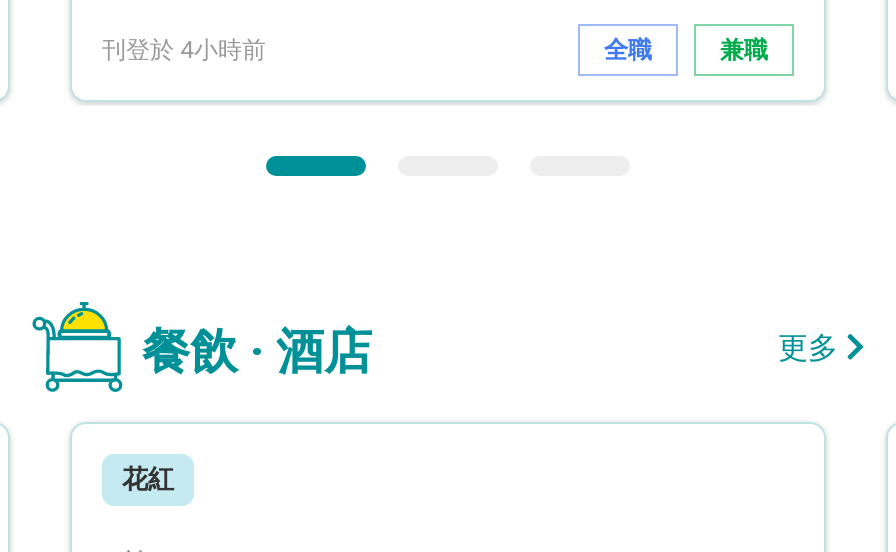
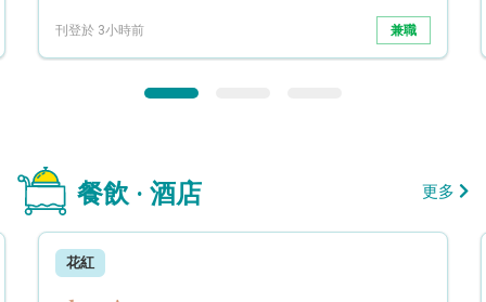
[102,35,652,63] 刊登於 4小時前 | 全職 -> [55,22,144,37] 刊登於 3小時前

